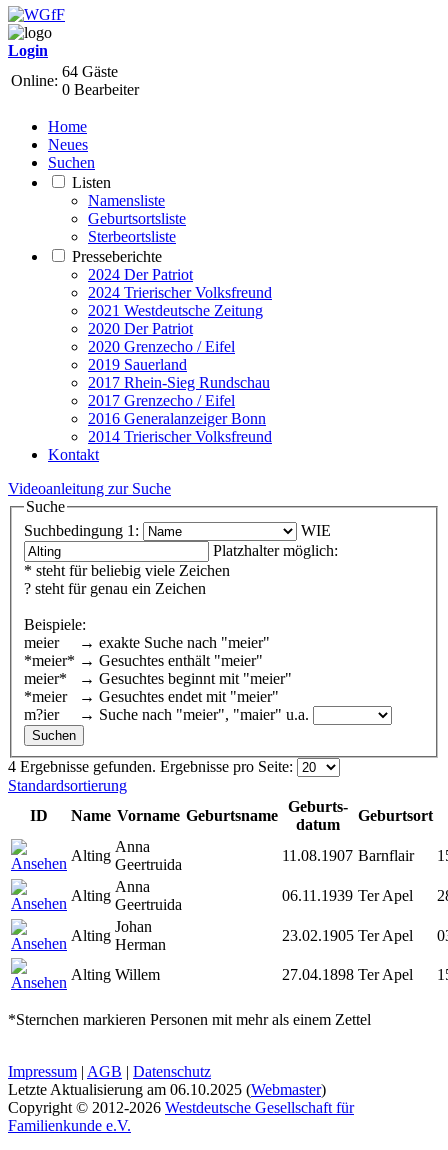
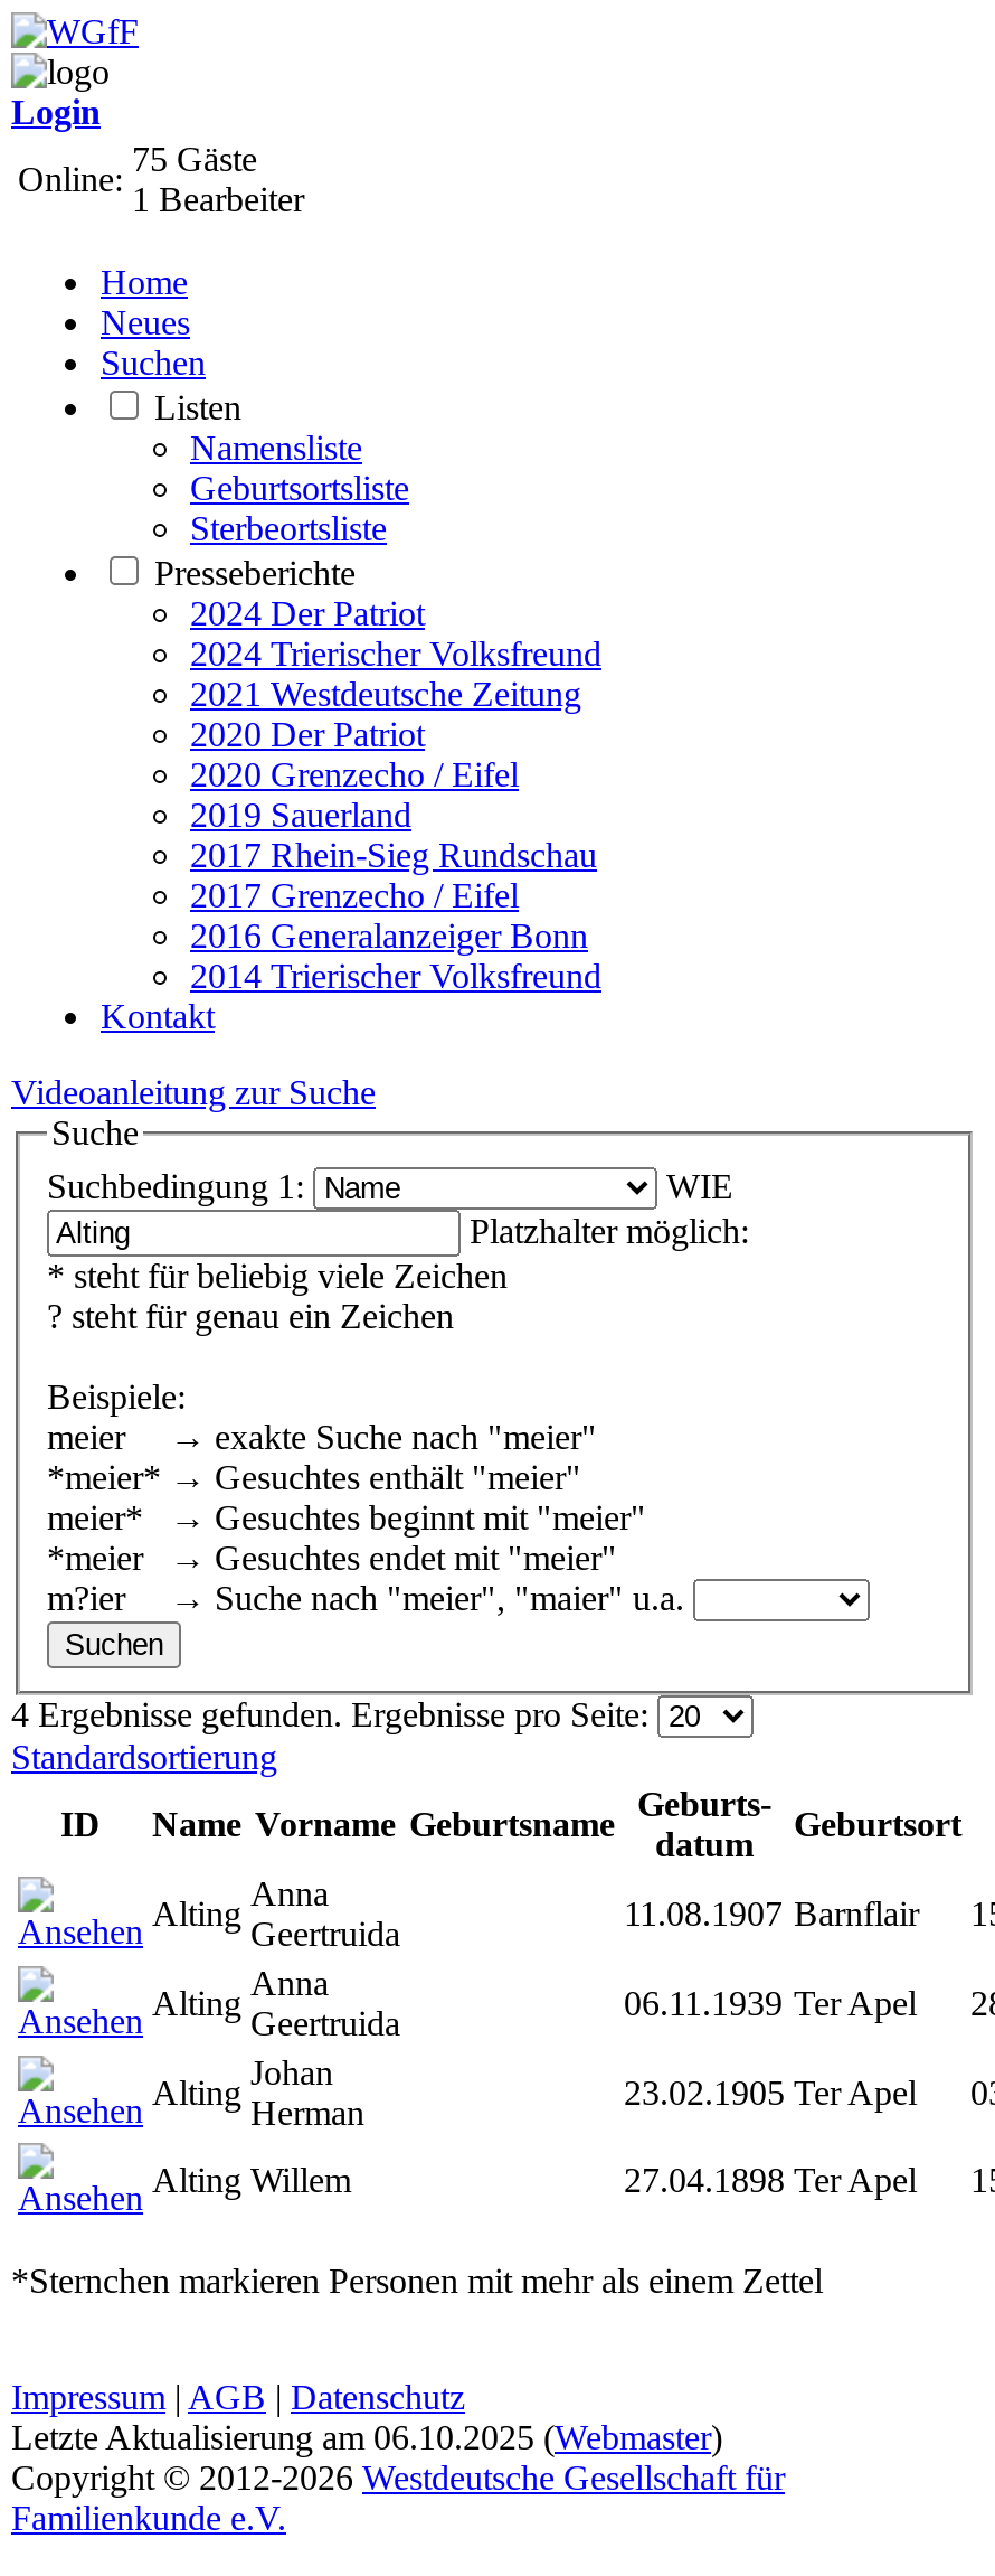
[62,63,118,80] 64 Gäste -> [132,140,257,178] 75 Gäste
[62,81,139,98] 0 Bearbeiter -> [132,180,304,218] 1 Bearbeiter

